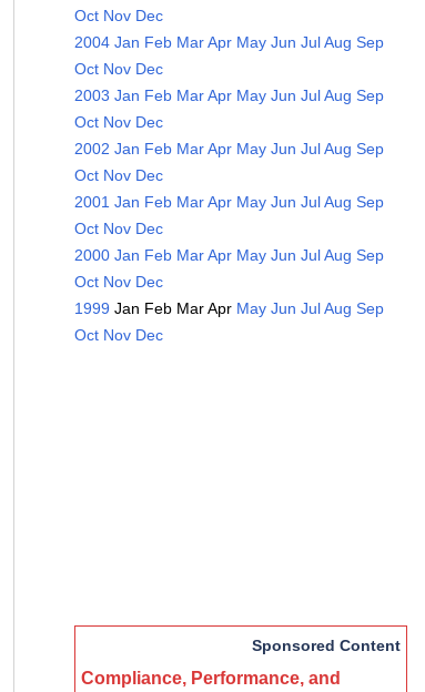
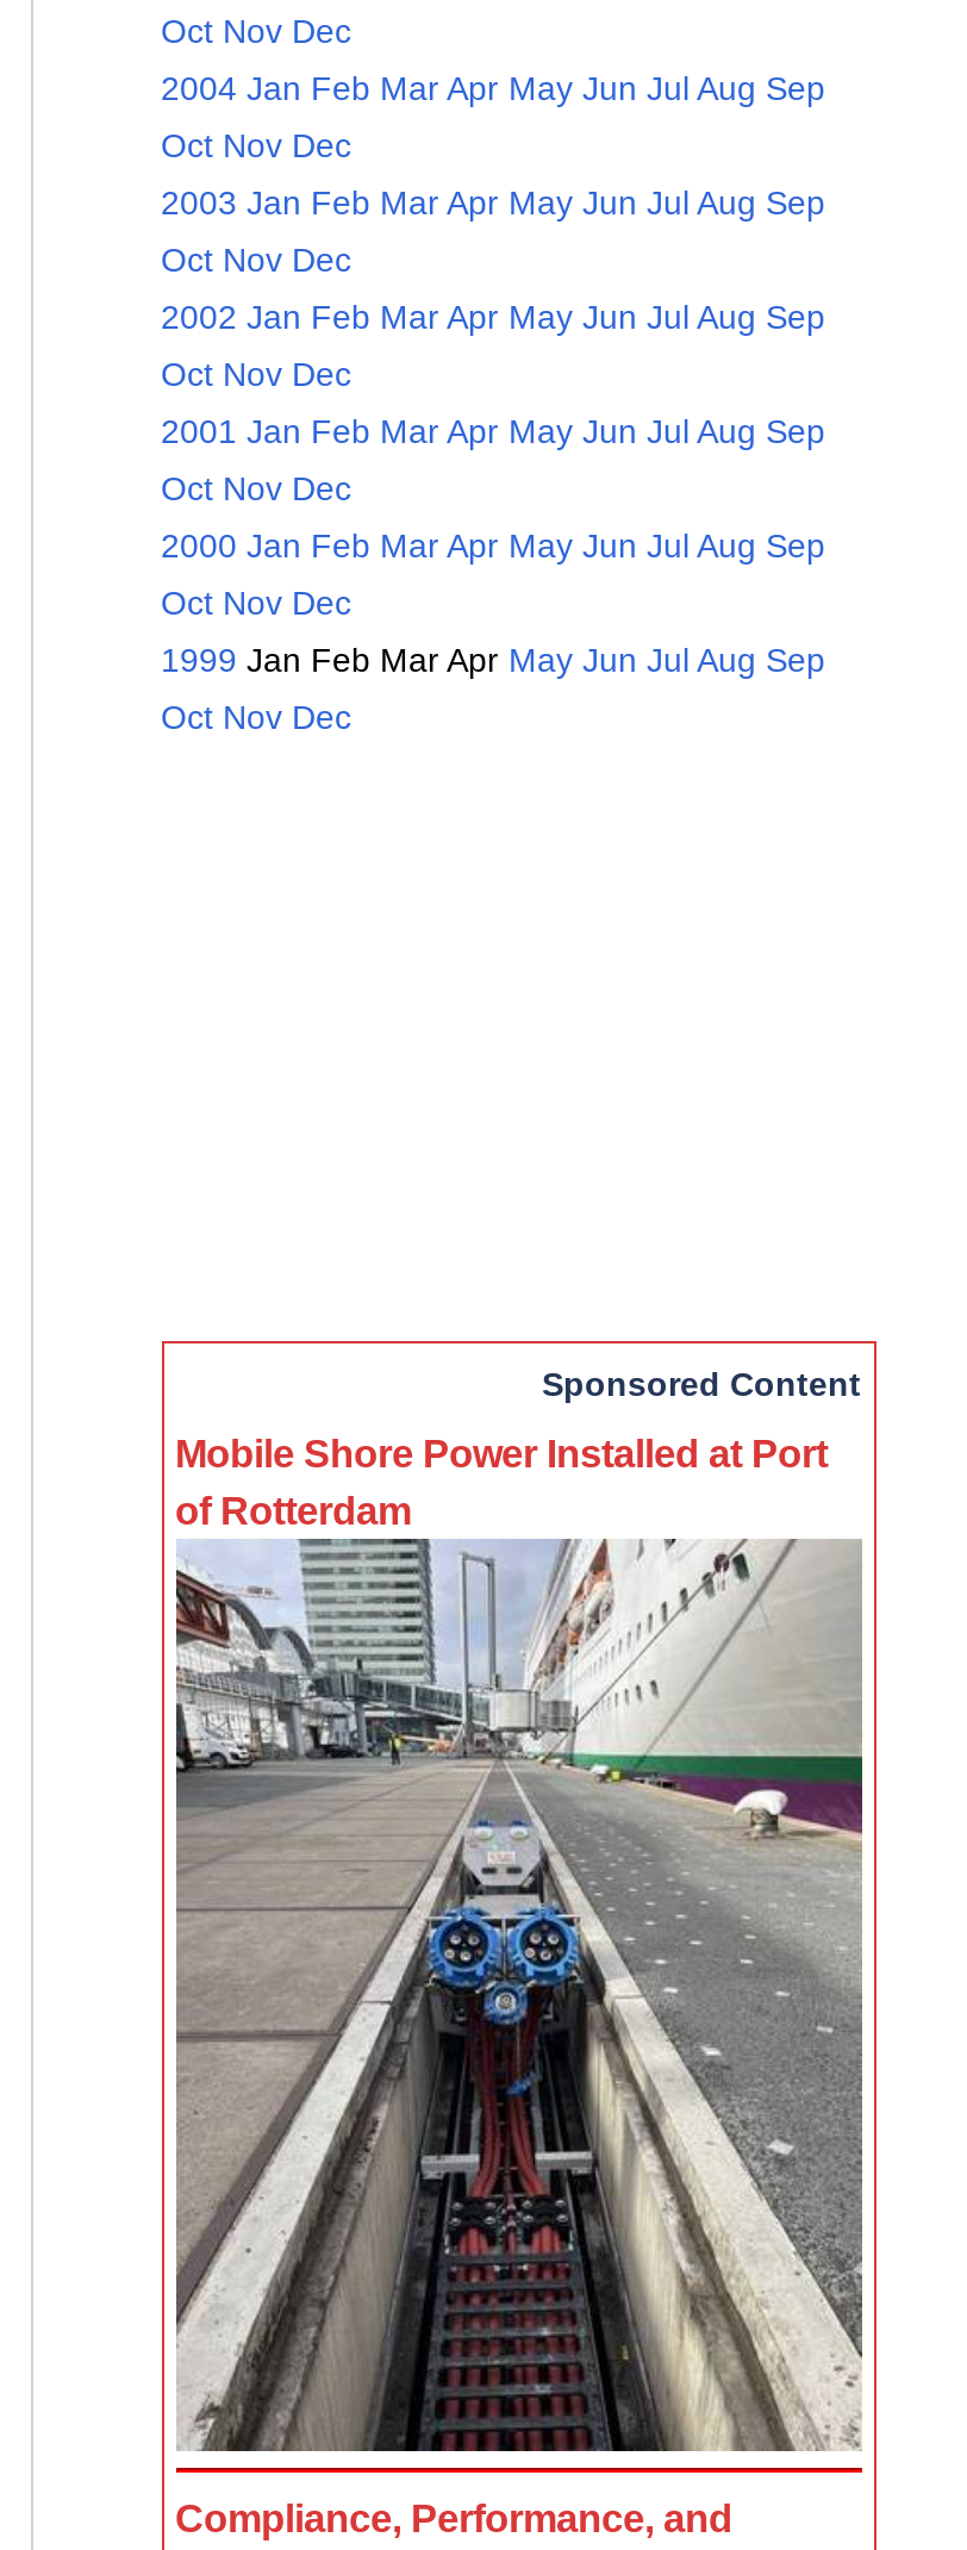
none -> [174,1536,865,2477] [image]
none -> [175,1432,828,1532] Mobile Shore Power Installed at Port | of Rotterdam

